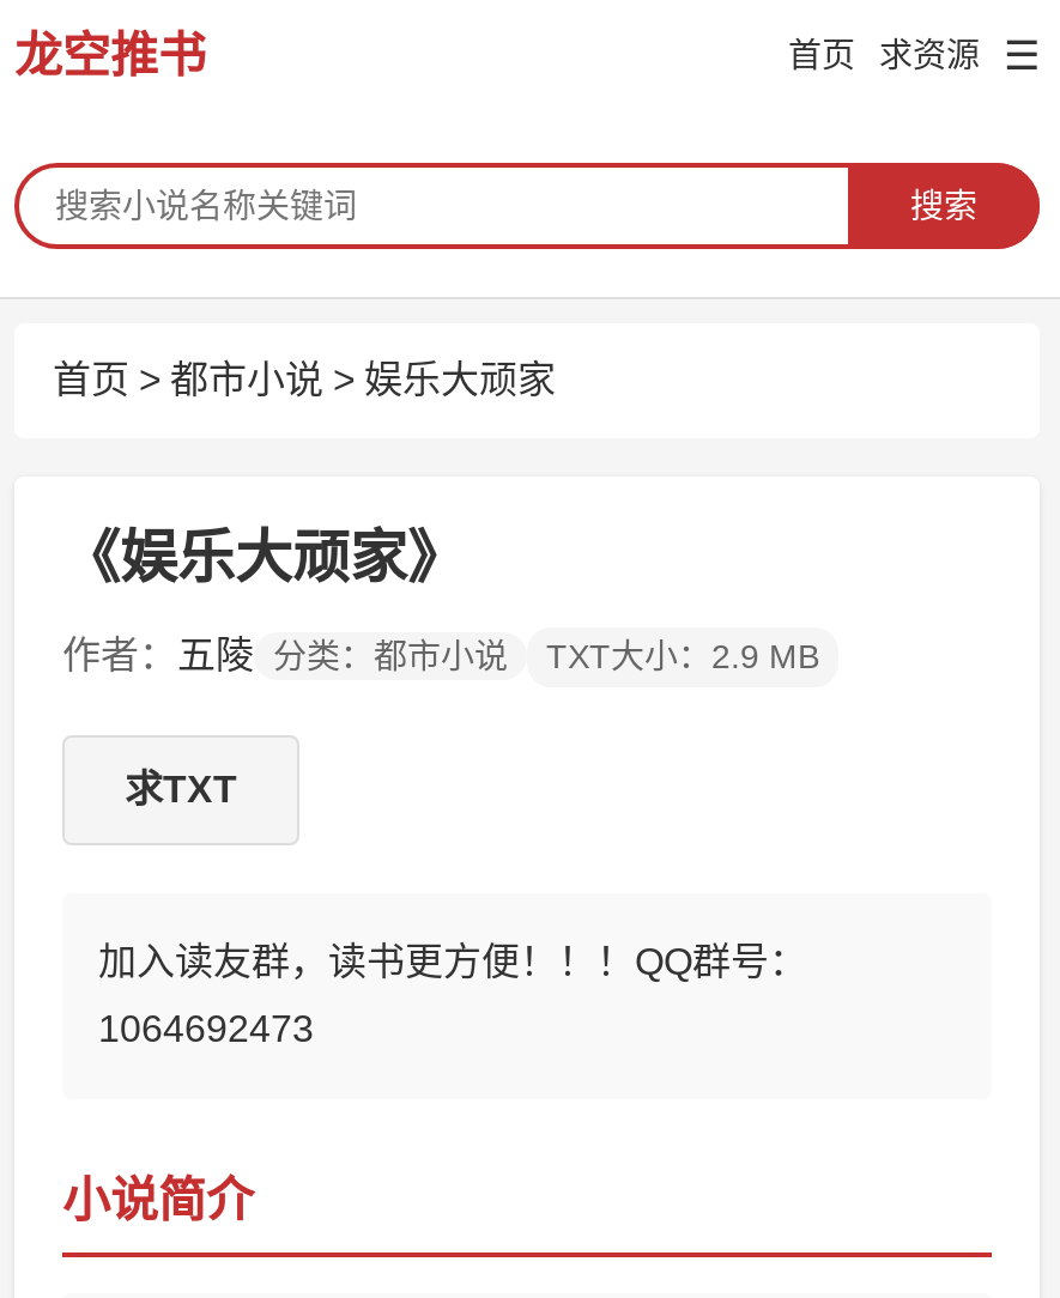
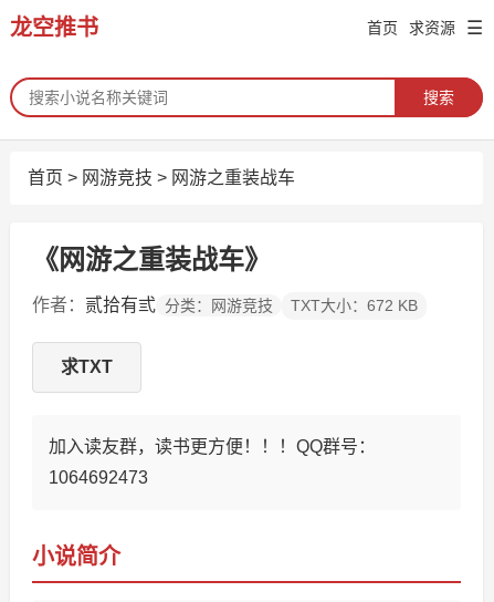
[53,359,556,400] 首页>都市小说>娱乐大顽家 -> [28,168,295,187] 首页>网游竞技>网游之重装战车
[62,524,465,589] 《娱乐大顽家》 -> [32,245,271,274] 《网游之重装战车》
[62,635,819,675] 作者：五陵 分类：都市小说 | TXT大小：2.9 MB -> [32,295,418,314] 作者：贰拾有弎 分类：网游竞技 | TXT大小：672 KB

